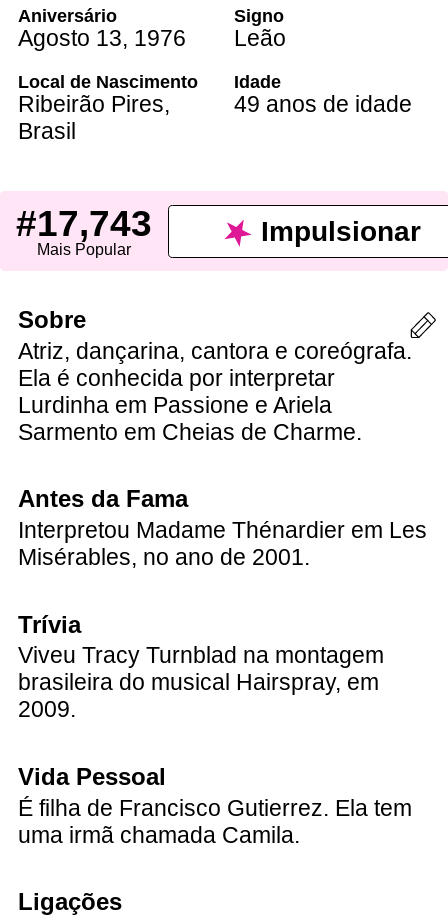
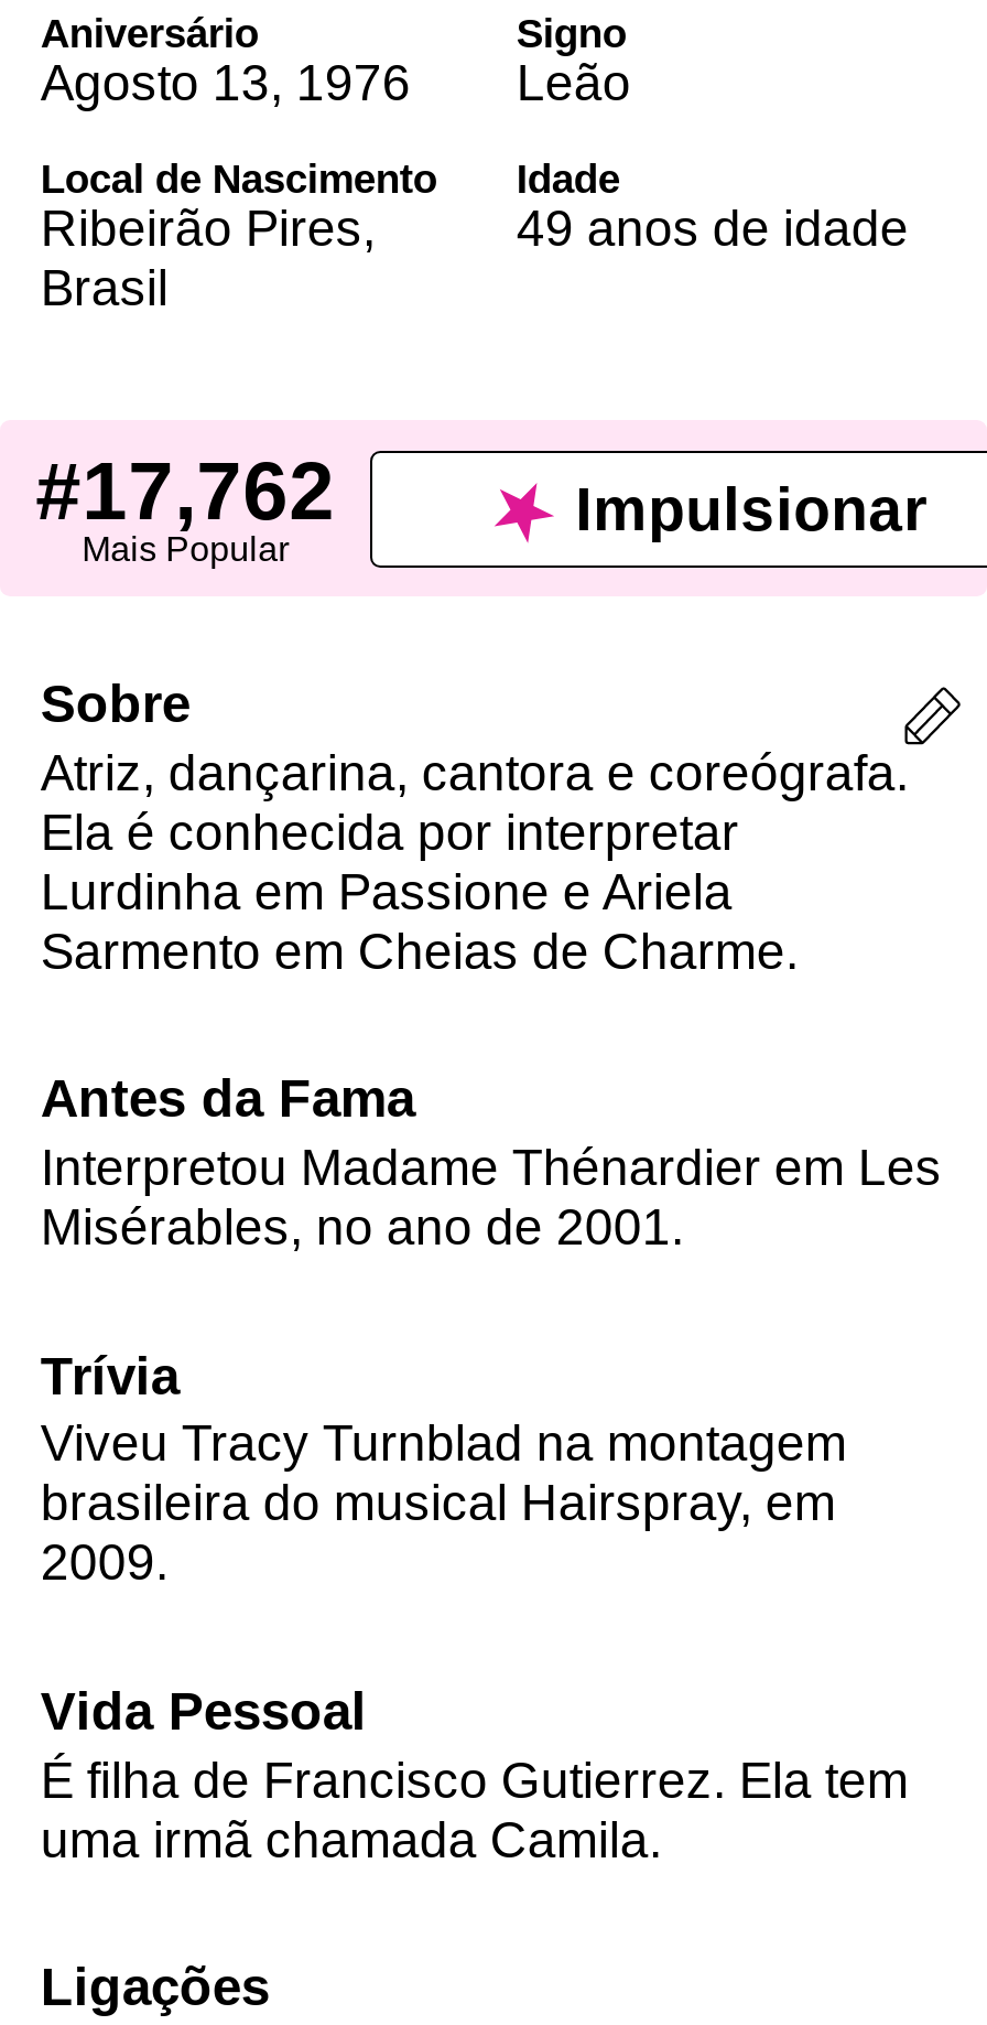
[16,202,152,243] #17,743 -> [35,445,335,536] #17,762

